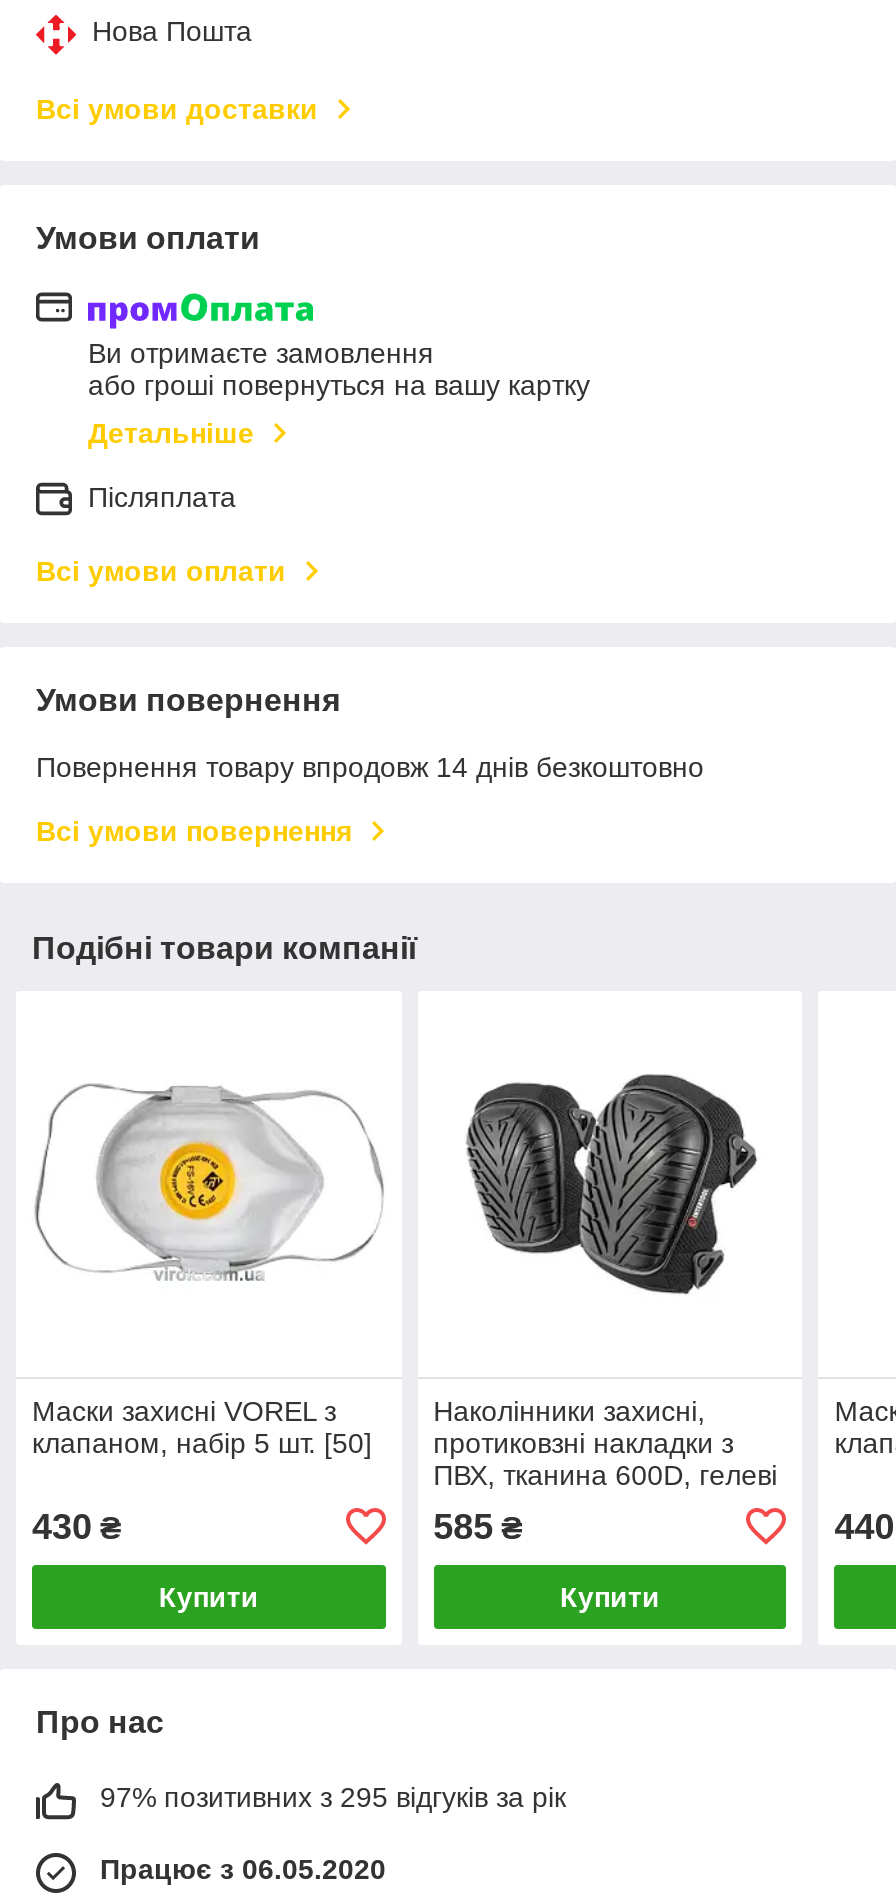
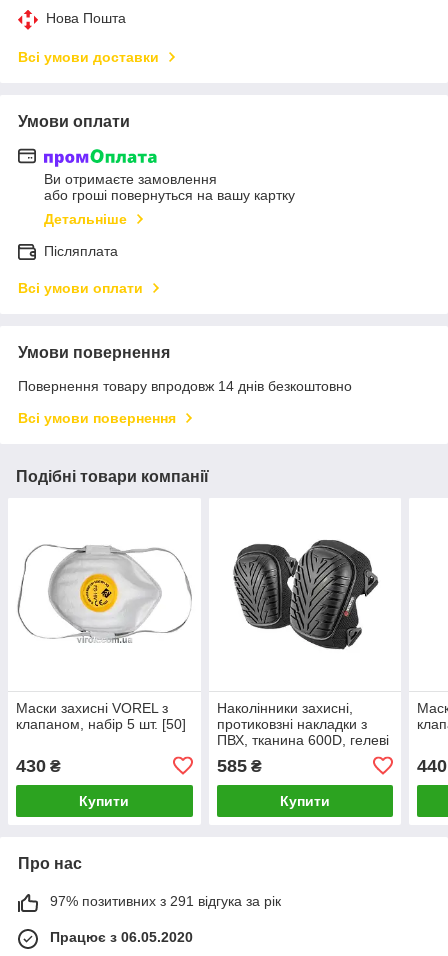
[100,1781,566,1813] 97% позитивних з 295 відгуків за рік -> [50,893,281,909] 97% позитивних з 291 відгука за рік

